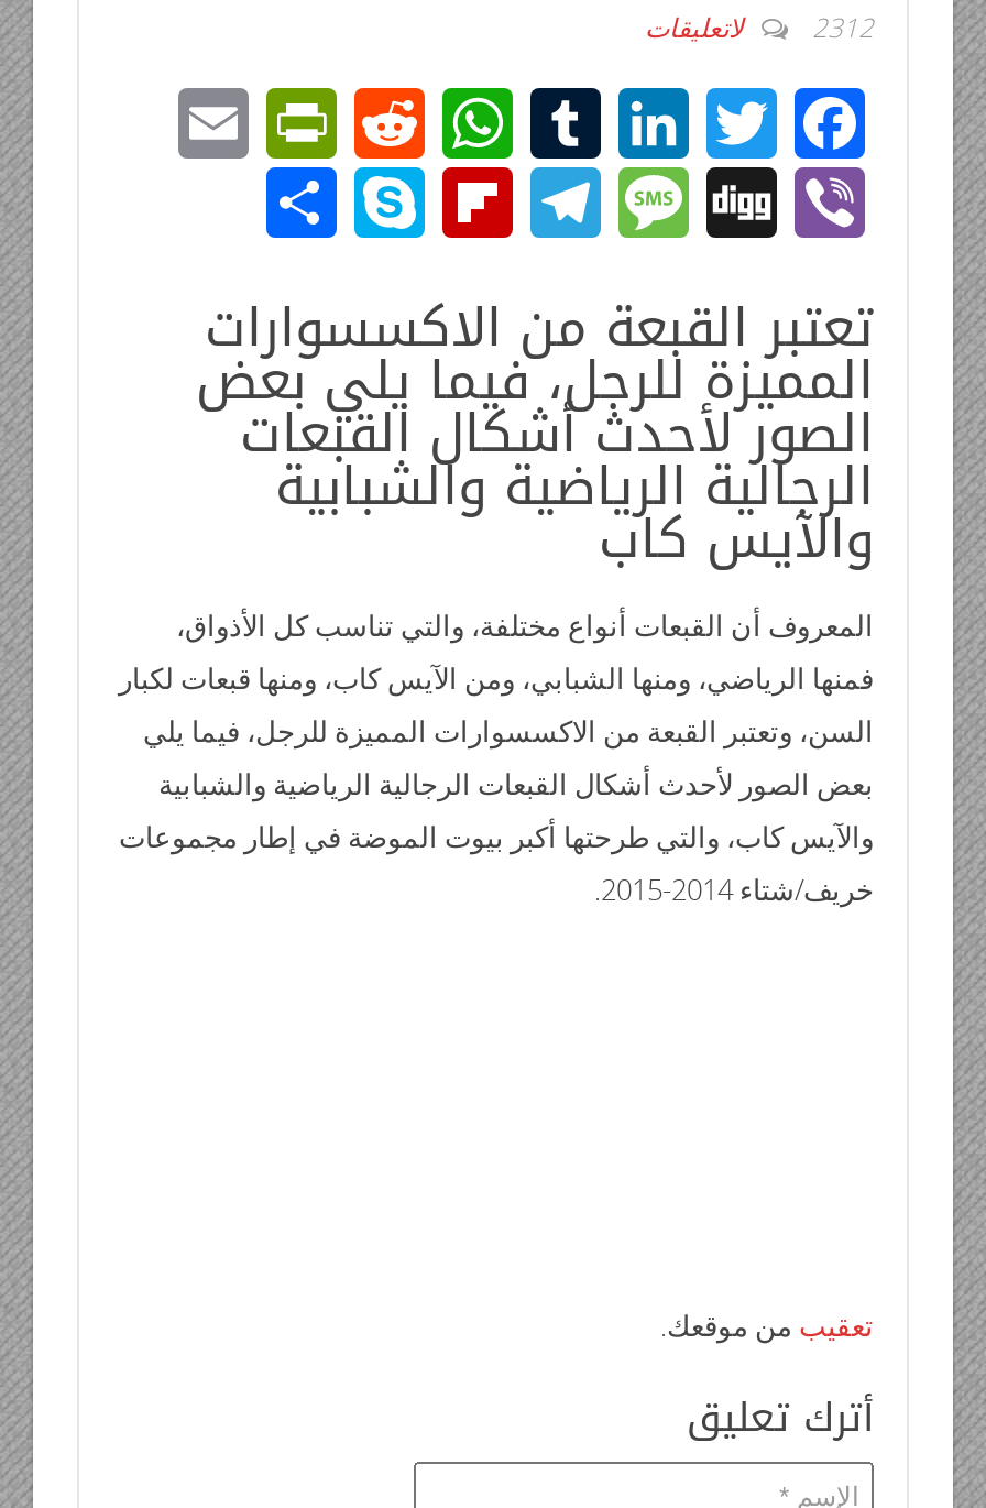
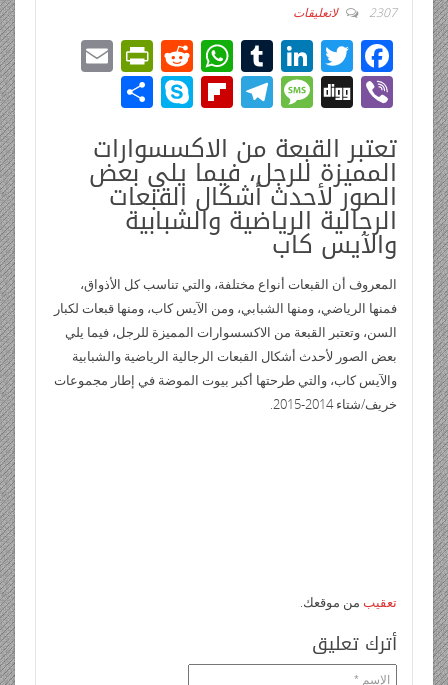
[645,8,874,45] 2312 لاتعليقات -> [293,3,397,20] 2307 لاتعليقات

